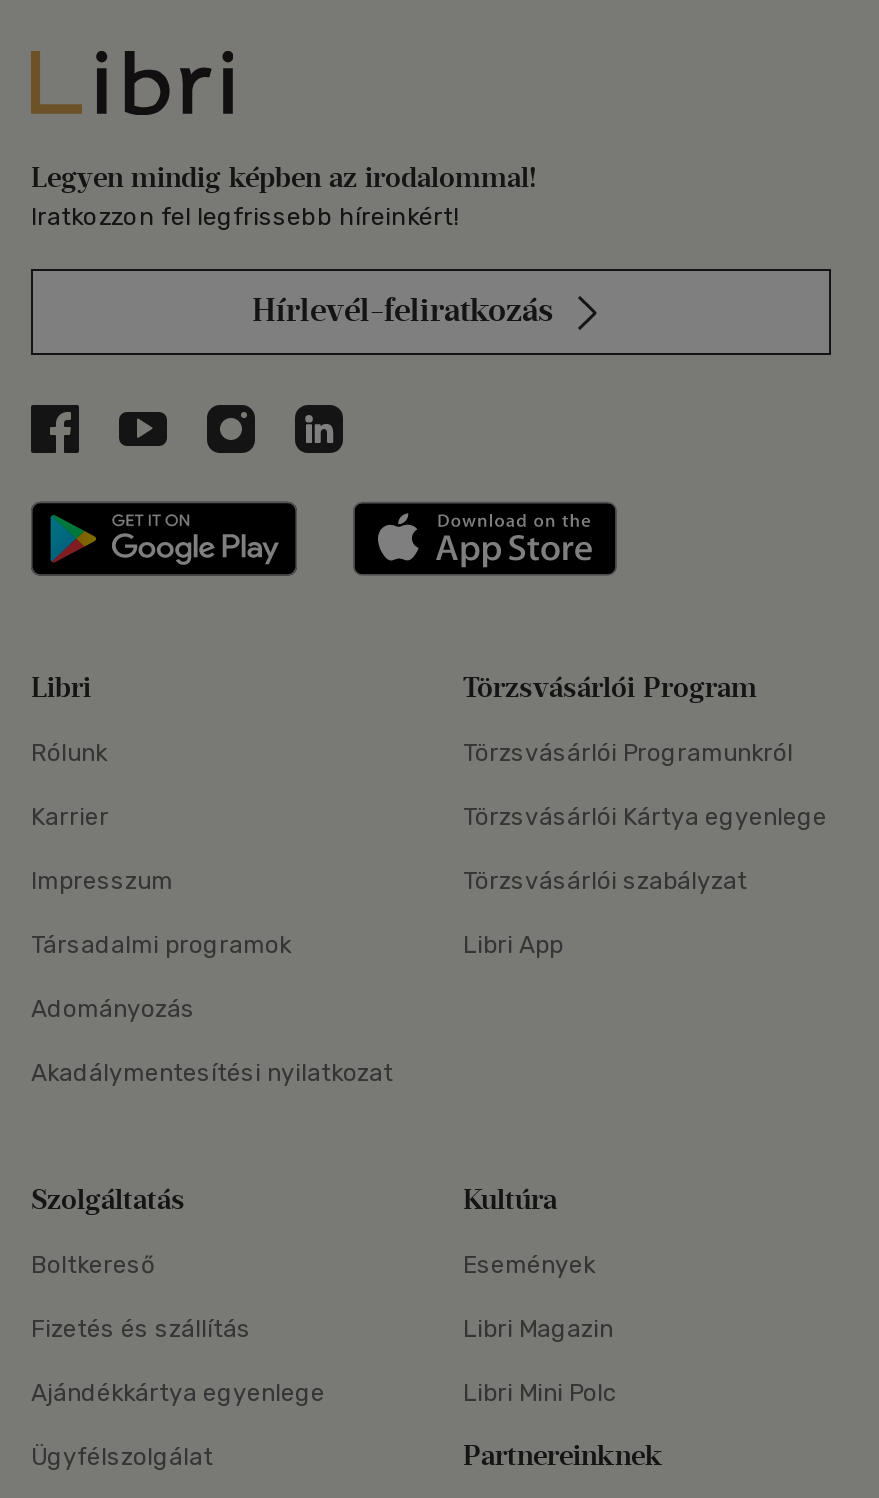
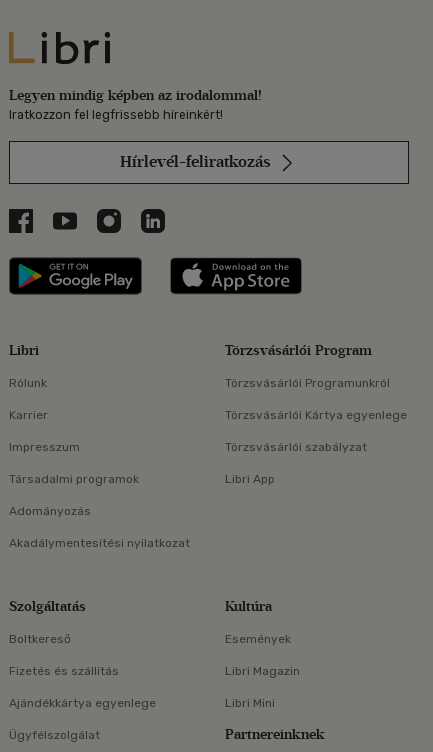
[463,1379,617,1407] Libri Mini Polc -> [225,696,275,710] Libri Mini

